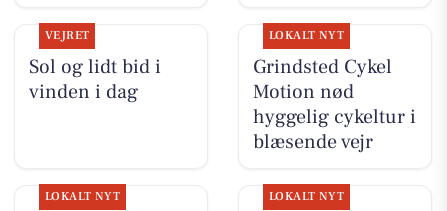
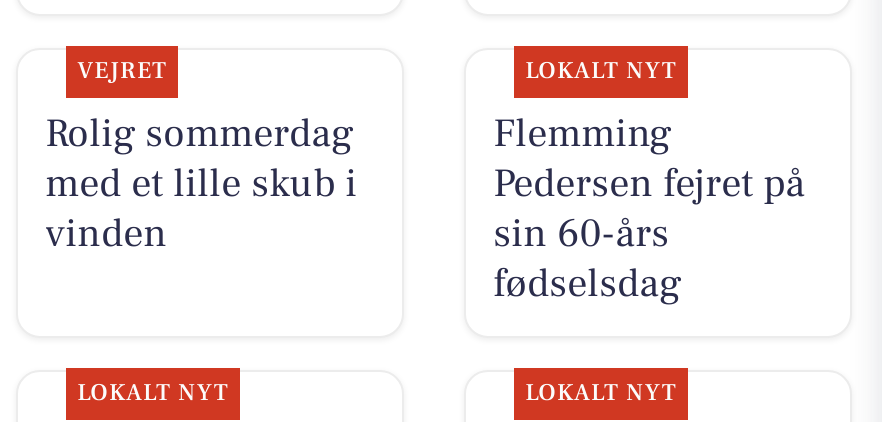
[29,53,161,104] Sol og lidt bid i | vinden i dag -> [45,107,357,259] Rolig sommerdag | med et lille skub i | vinden
[253,53,416,154] Grindsted Cykel | Motion nød | hyggelig cykeltur i | blæsende vejr -> [493,107,805,309] Flemming | Pedersen fejret på | sin 60-års | fødselsdag

